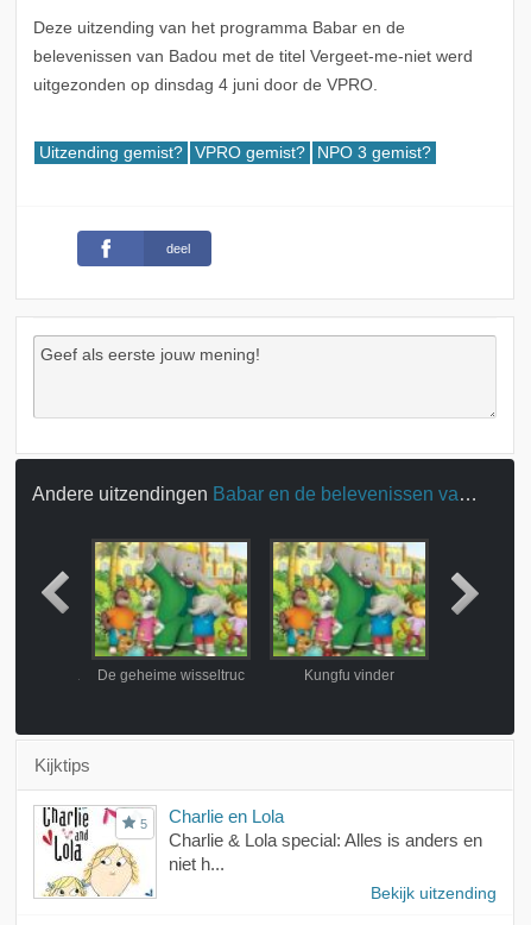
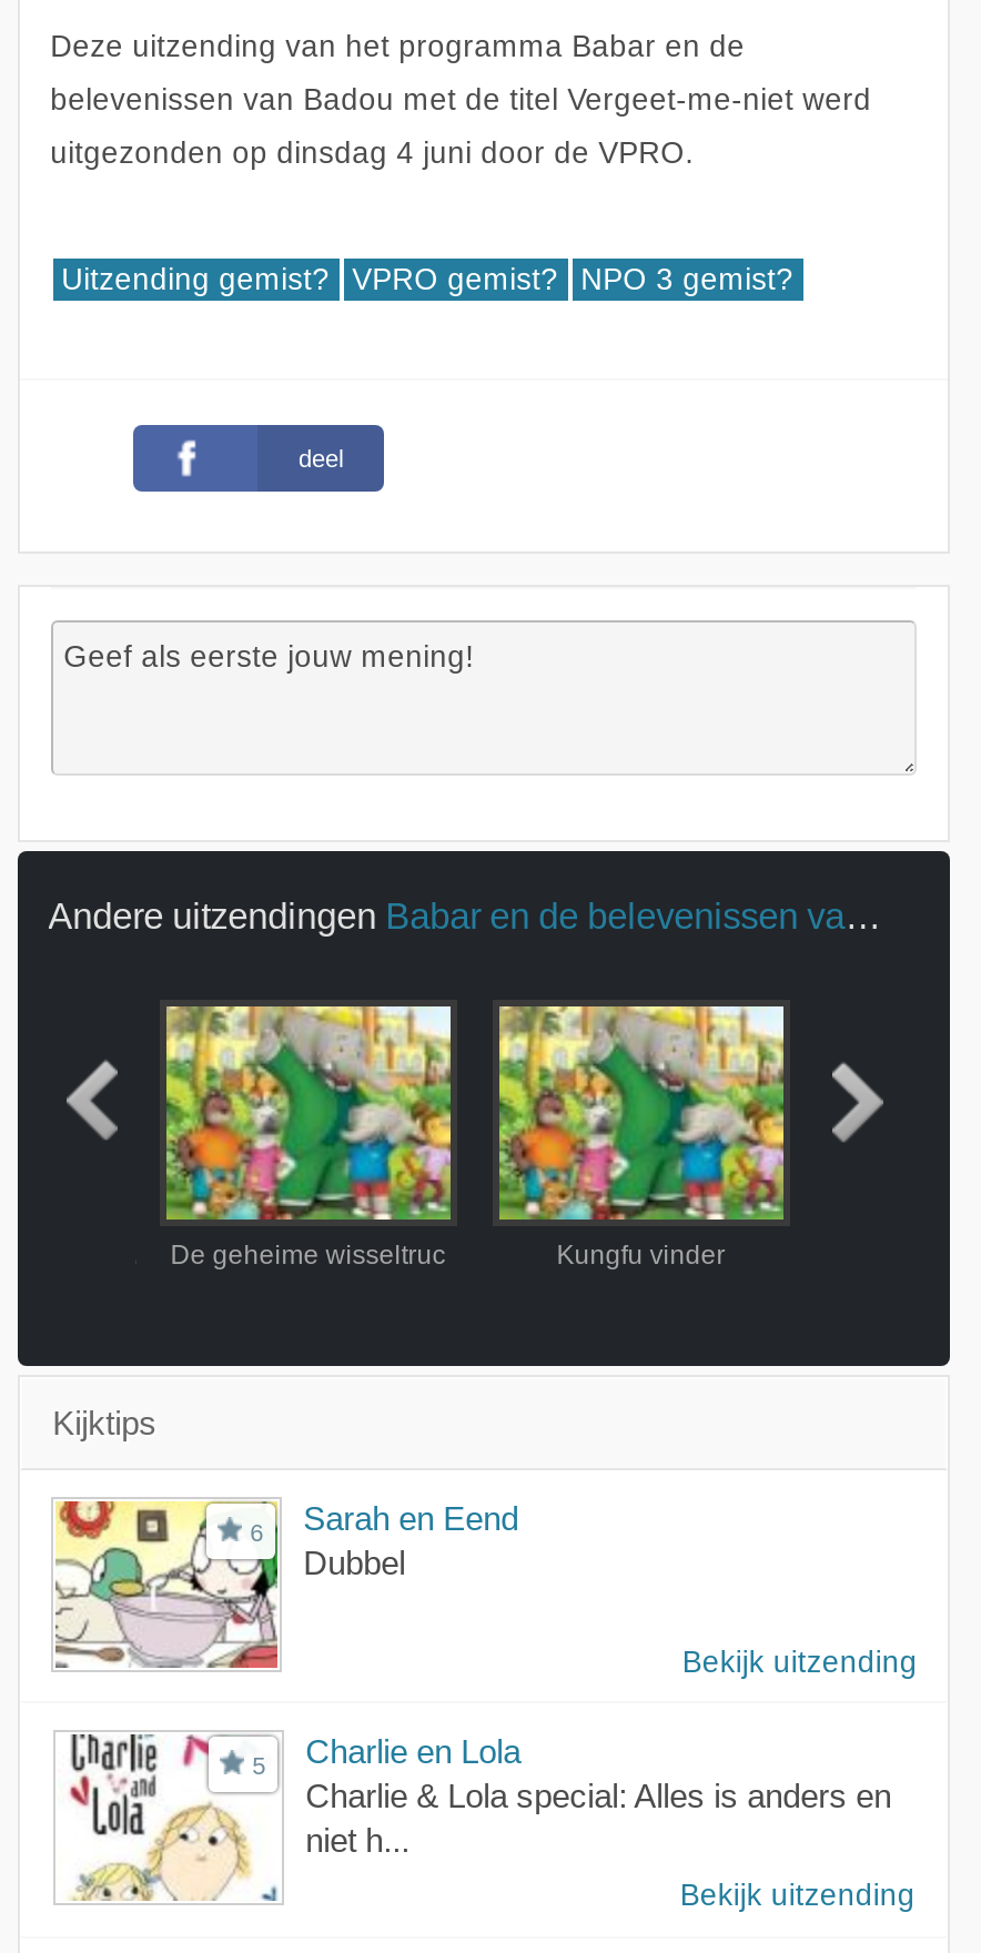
none -> [53,1499,918,1680] [image] | 6 | Sarah en Eend | Dubbel | Bekijk uitzending

